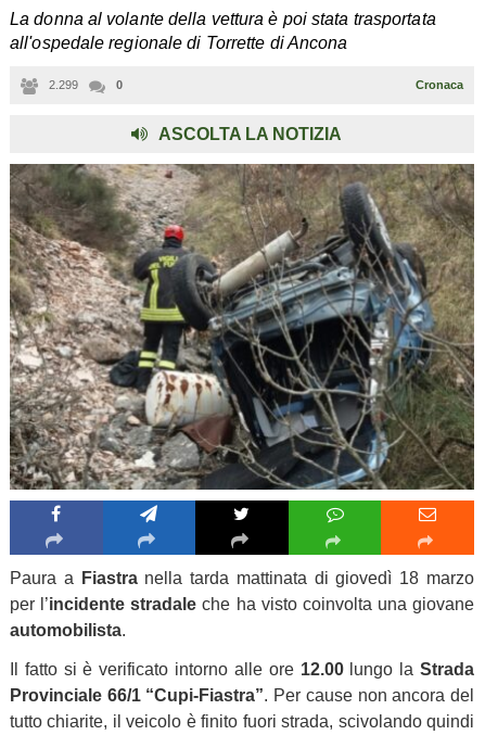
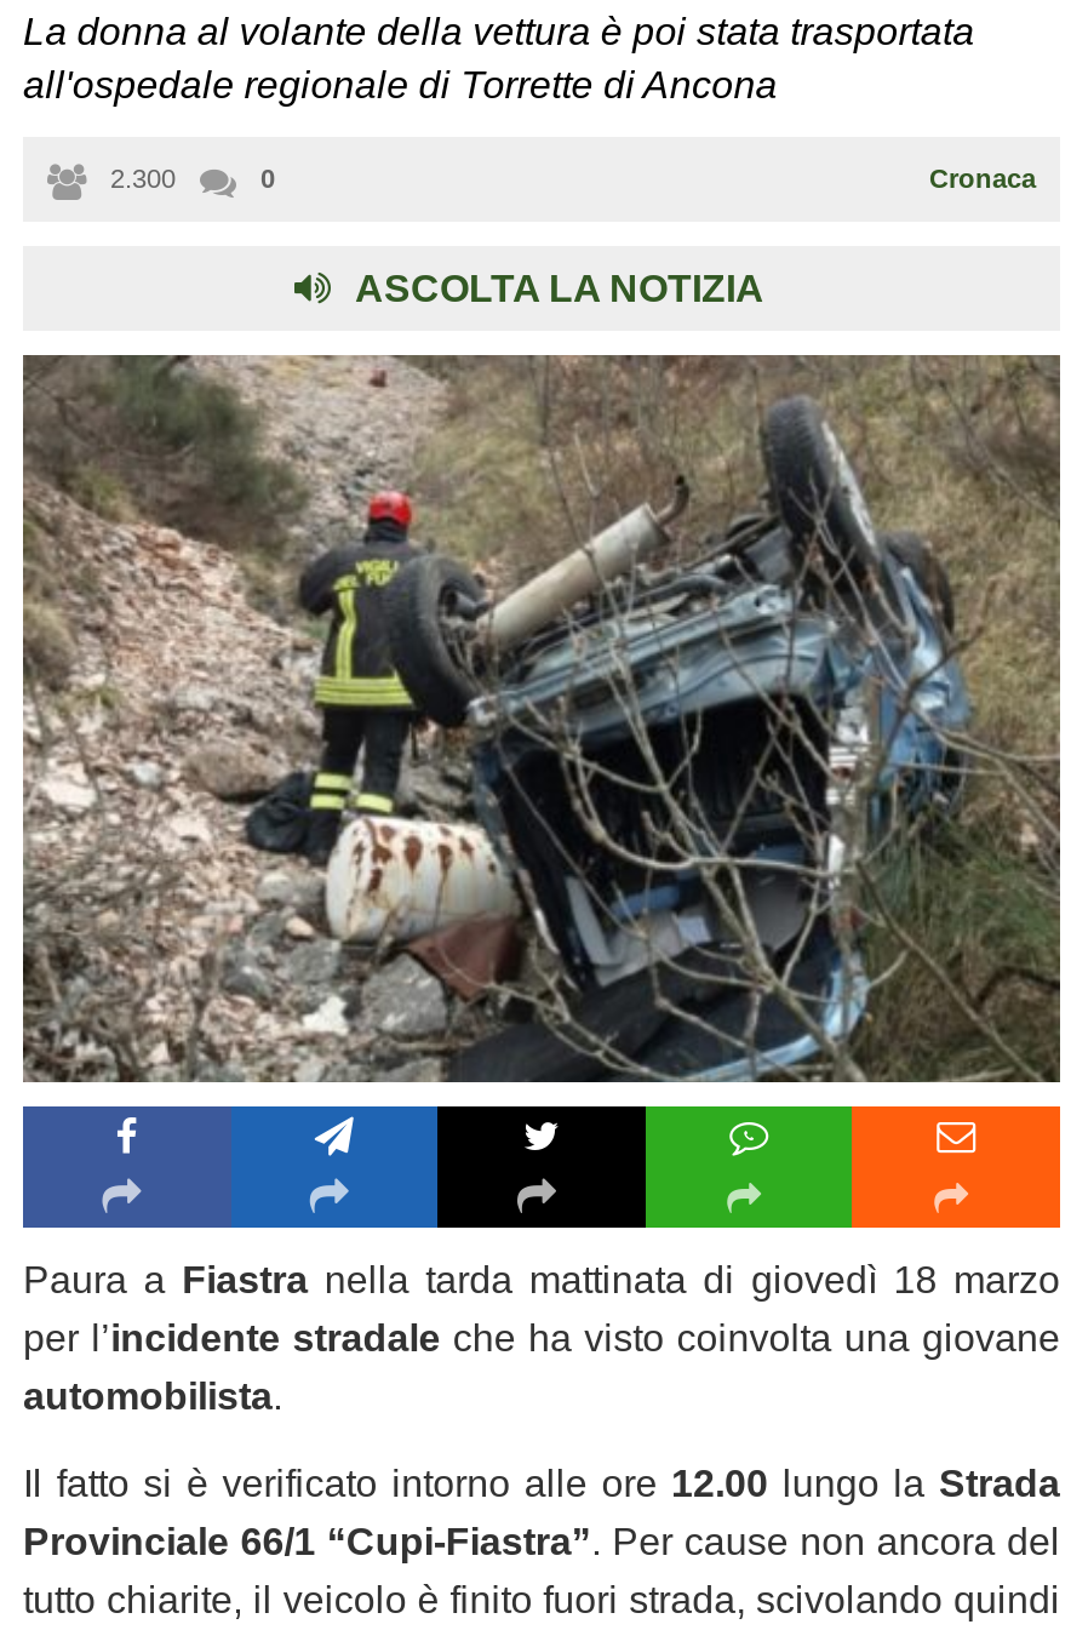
[49,78,78,91] 2.299 -> [110,164,176,193] 2.300

